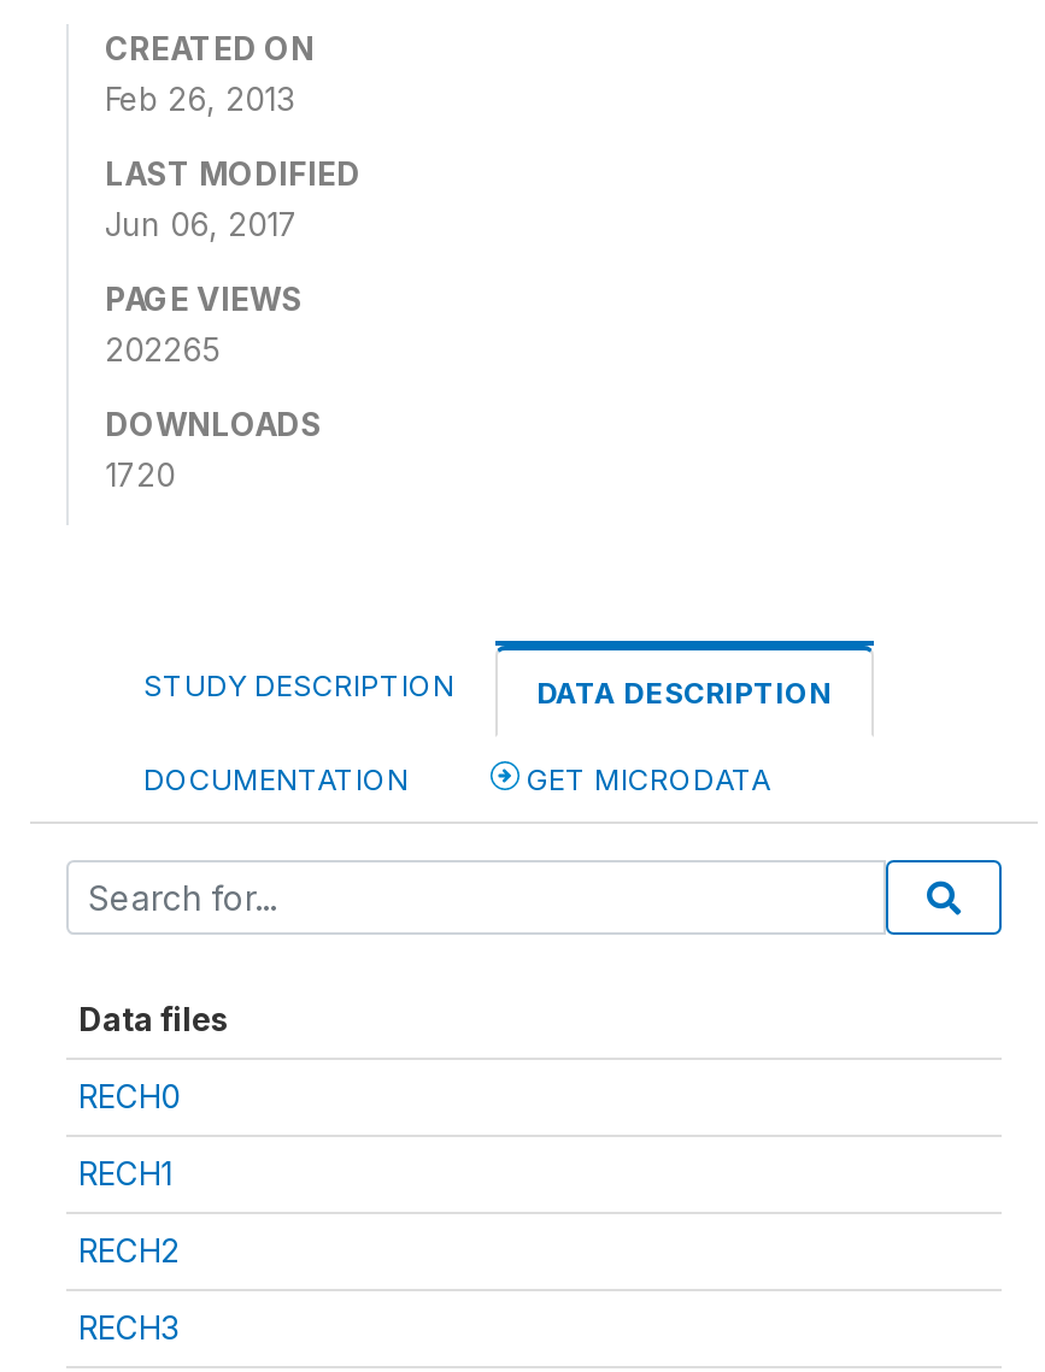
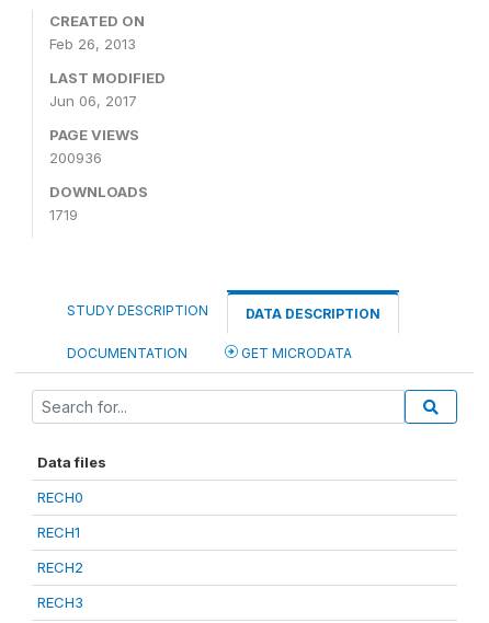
[105,329,221,367] 202265 -> [49,148,102,166] 200936
[105,454,175,493] 1720 -> [49,205,78,223] 1719

